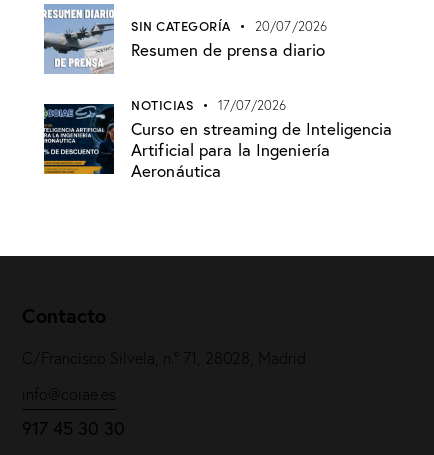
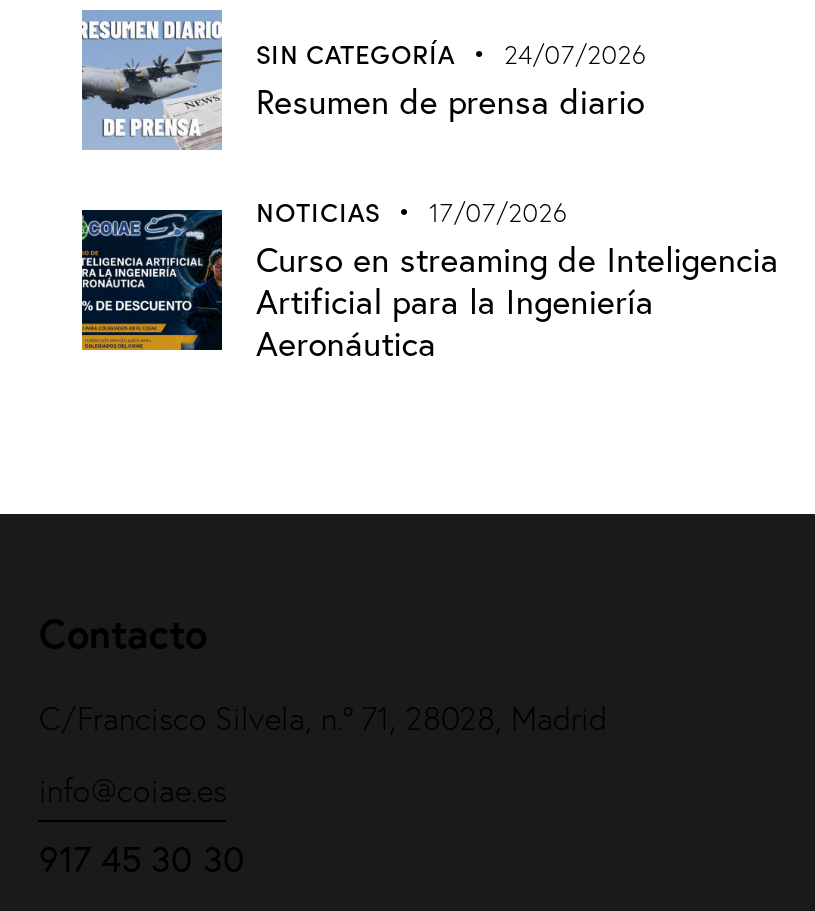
[131,16,327,35] SIN CATEGORÍA 20/07/2026 -> [256,34,646,72] SIN CATEGORÍA 24/07/2026

